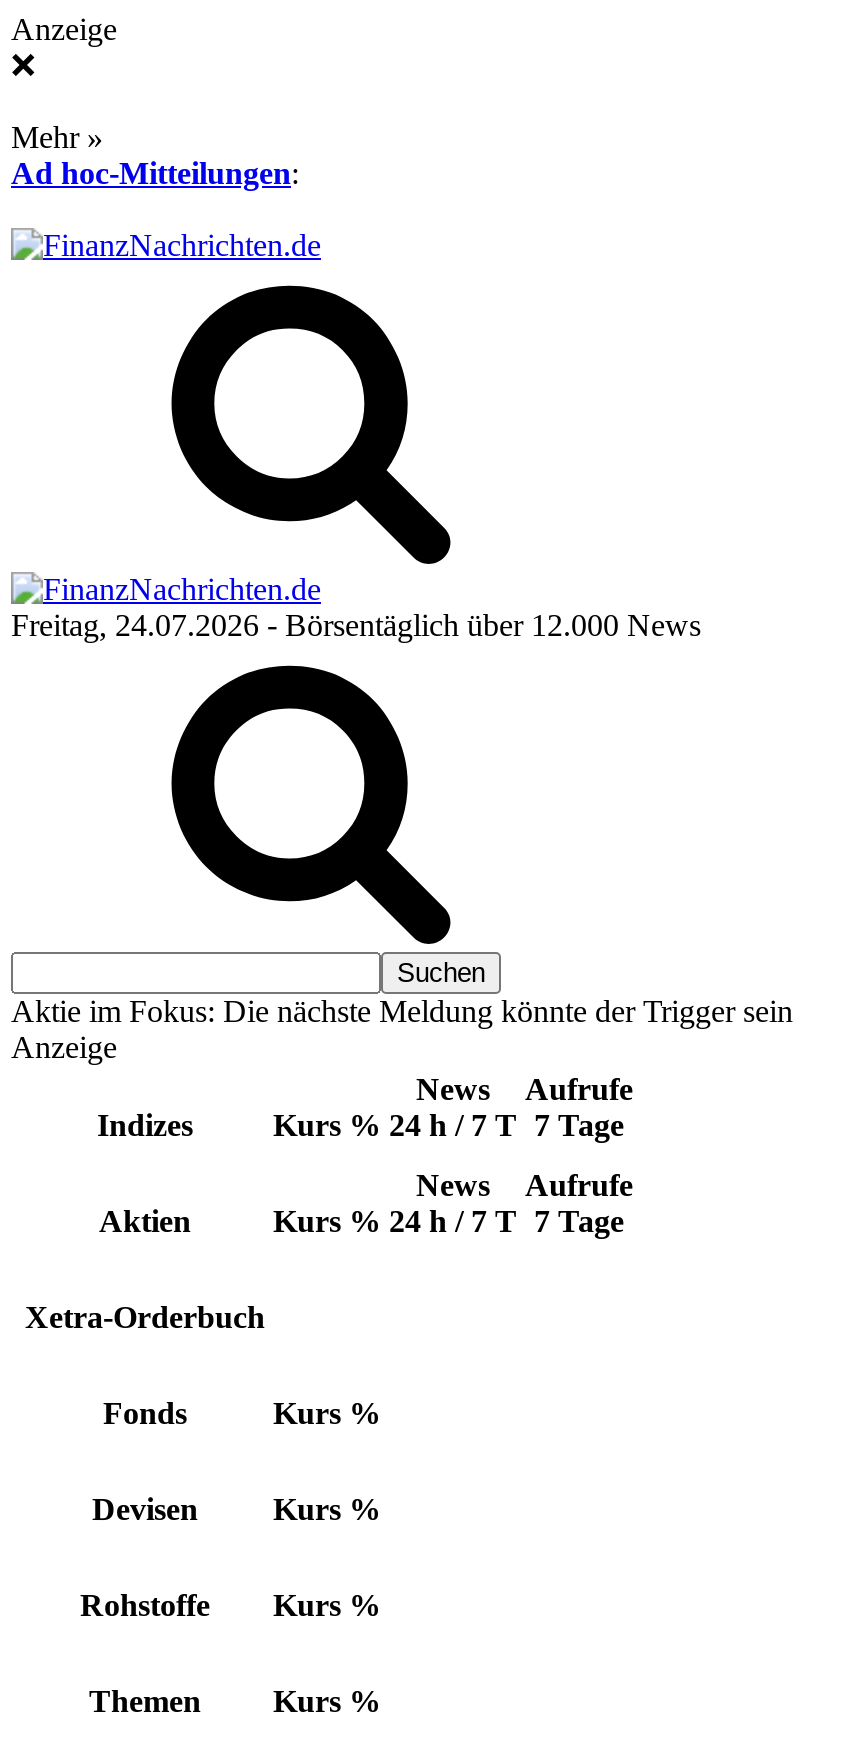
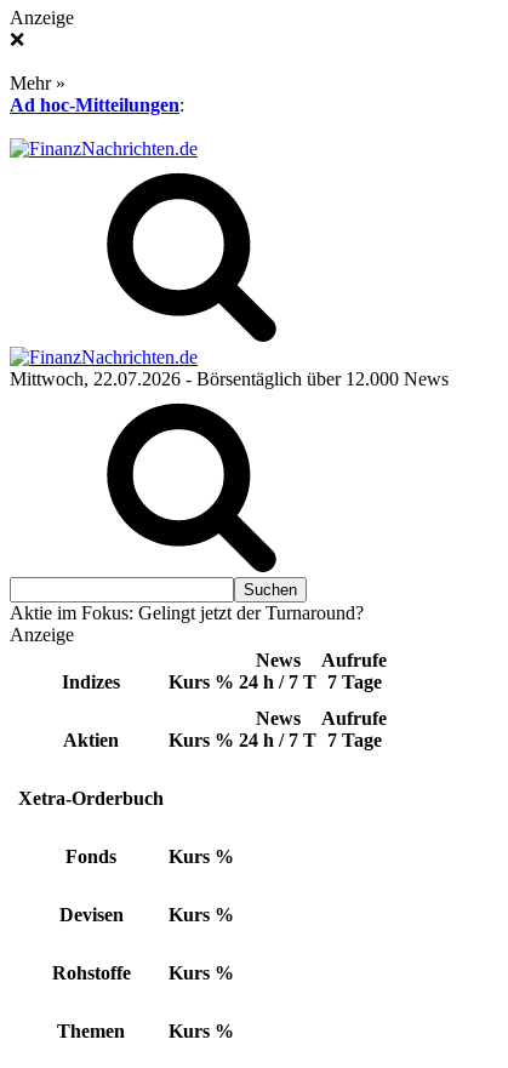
[11,608,701,642] Freitag, 24.07.2026 - Börsentäglich über 12.000 News -> [10,369,449,389] Mittwoch, 22.07.2026 - Börsentäglich über 12.000 News
[11,994,793,1028] Aktie im Fokus: Die nächste Meldung könnte der Trigger sein -> [10,602,364,623] Aktie im Fokus: Gelingt jetzt der Turnaround?

